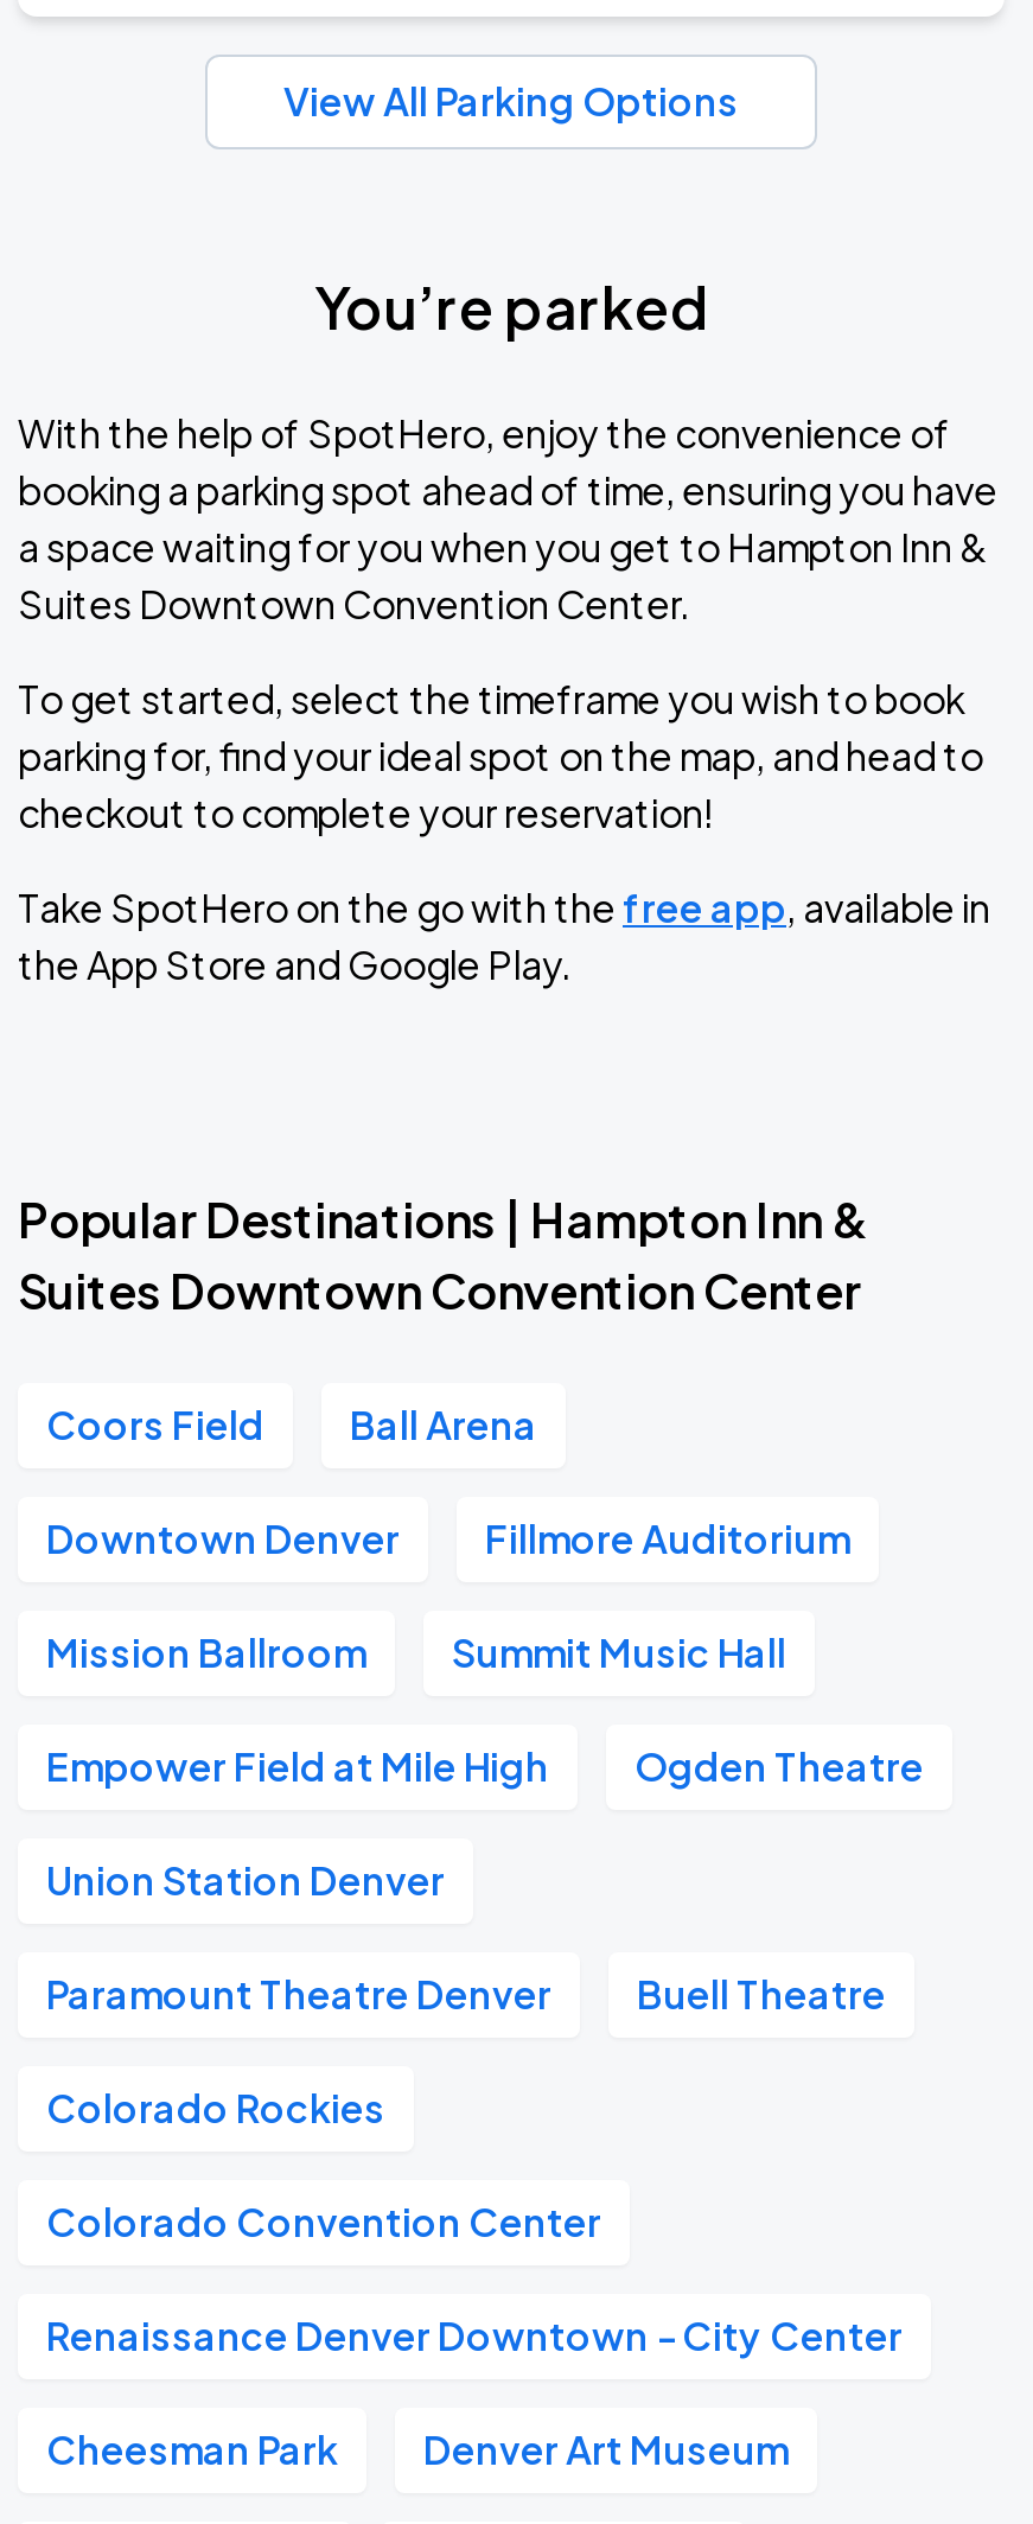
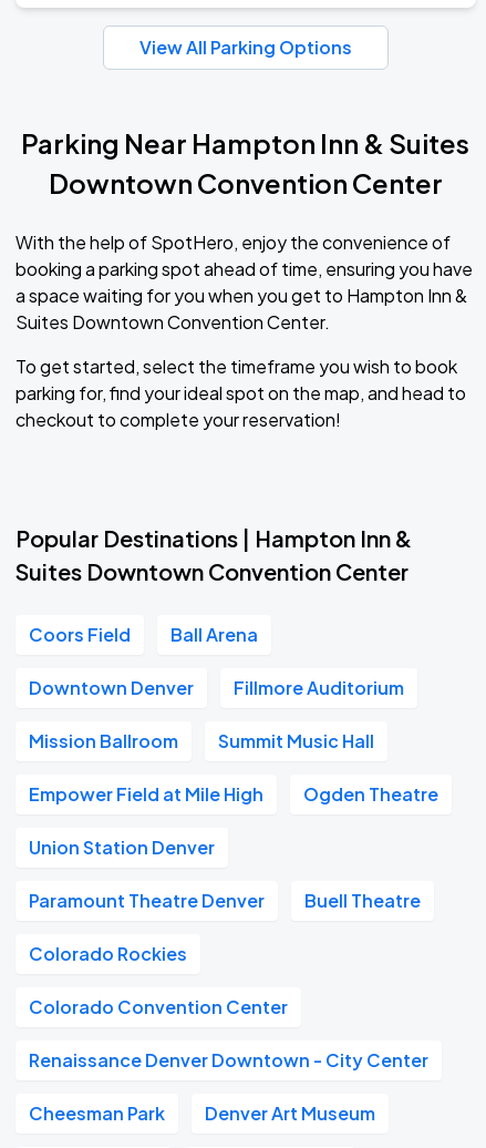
[314,270,708,342] You’re parked -> [22,126,470,199] Parking Near Hampton Inn & Suites | Downtown Convention Center
moved [18,408,997,837] -> [15,230,473,431]: With the help of SpotHero, enjoy the convenience of | booking a parking spot ahead of time, ensuring you have | a space waiting for you when you get to Hampton Inn & | Suites Downtown Convention Center. | To get started, select the timeframe you wish to book | parking for, find your ideal spot on the map, and head to | checkout to complete your reservation!
[18,882,990,989] Take SpotHero on the go with the free app, available in | the App Store and Google Play. -> none

